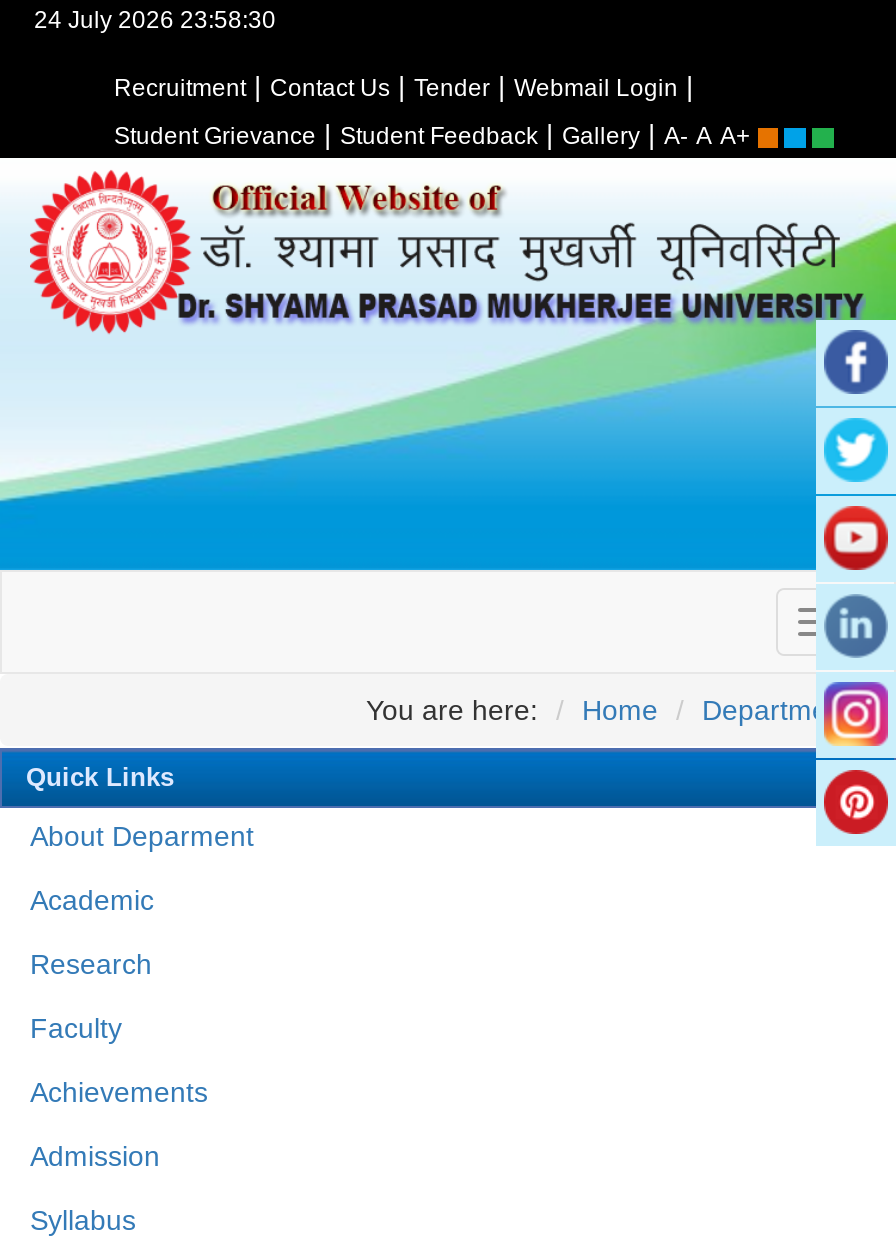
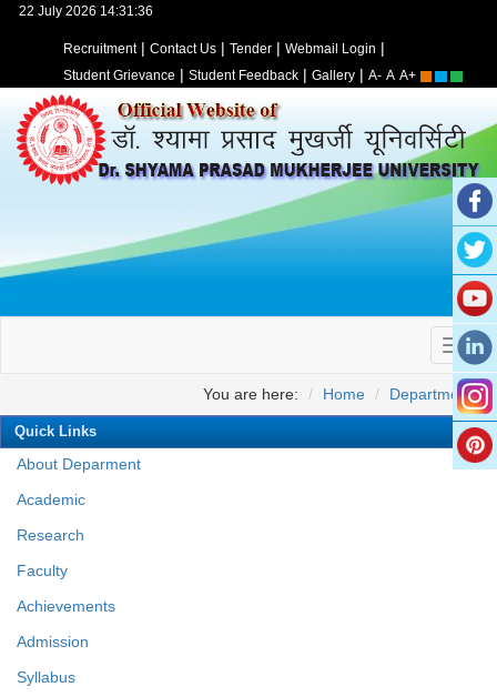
[34,6,276,34] 24 July 2026 23:58:30 -> [19,3,153,19] 22 July 2026 14:31:36

